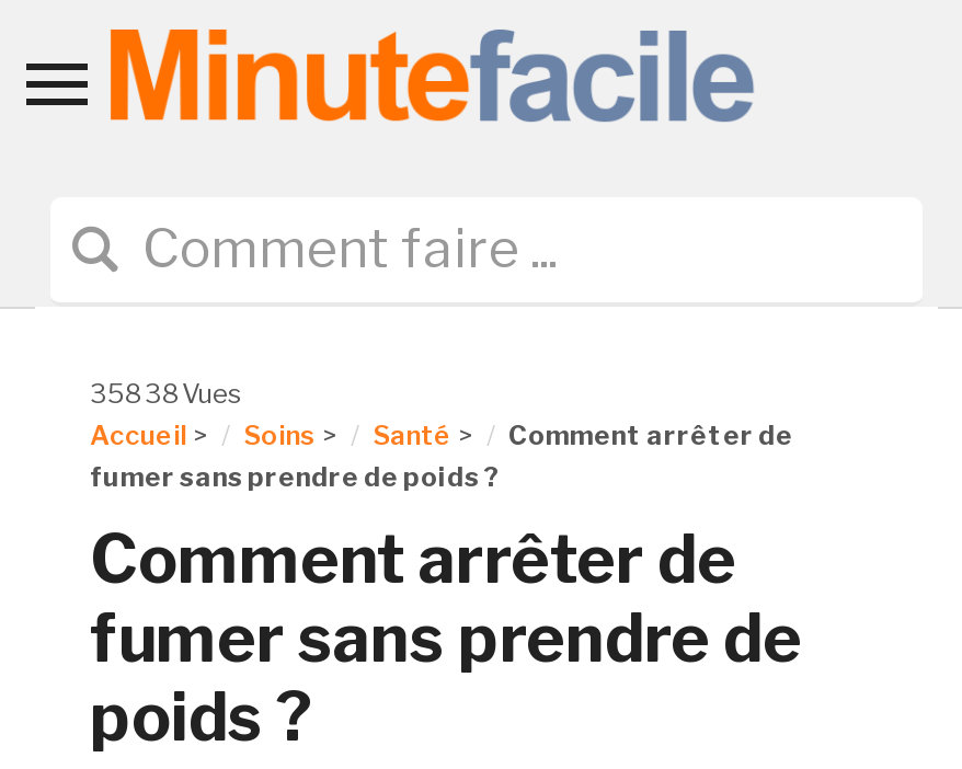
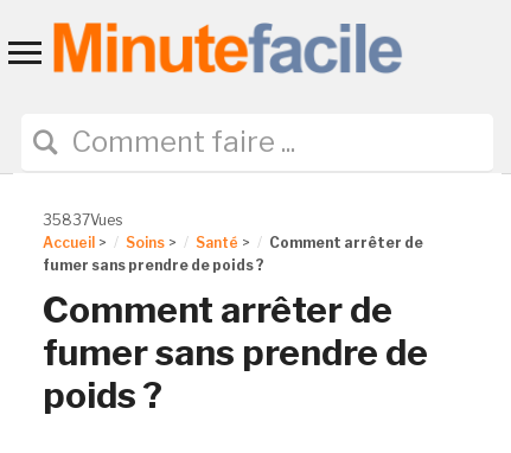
[90,376,241,409] 35838Vues -> [43,211,122,229] 35837Vues

